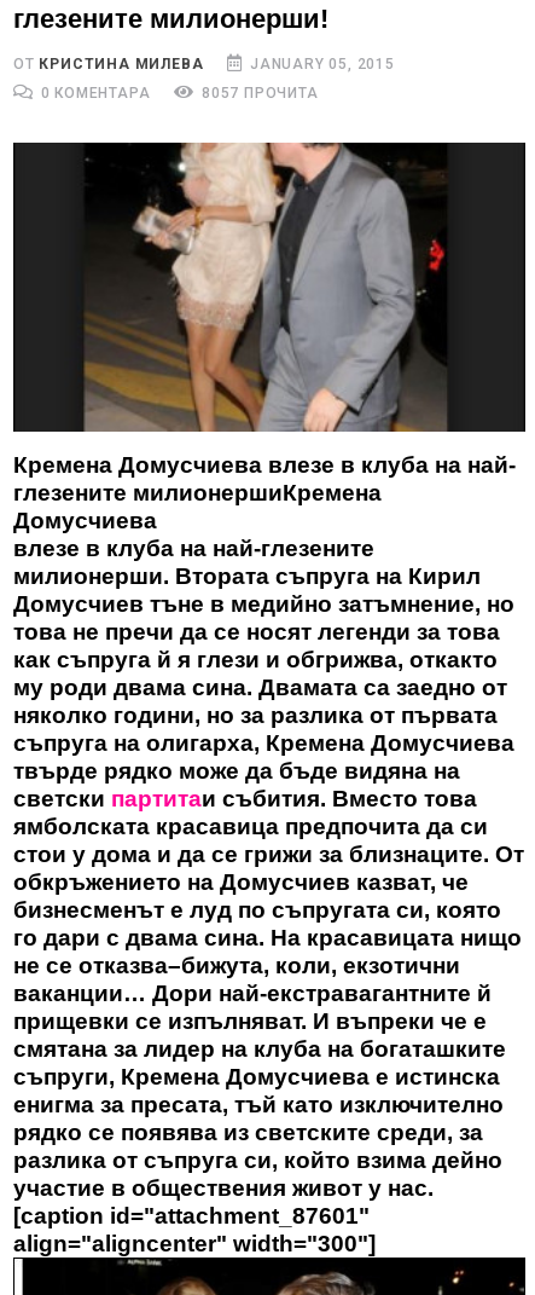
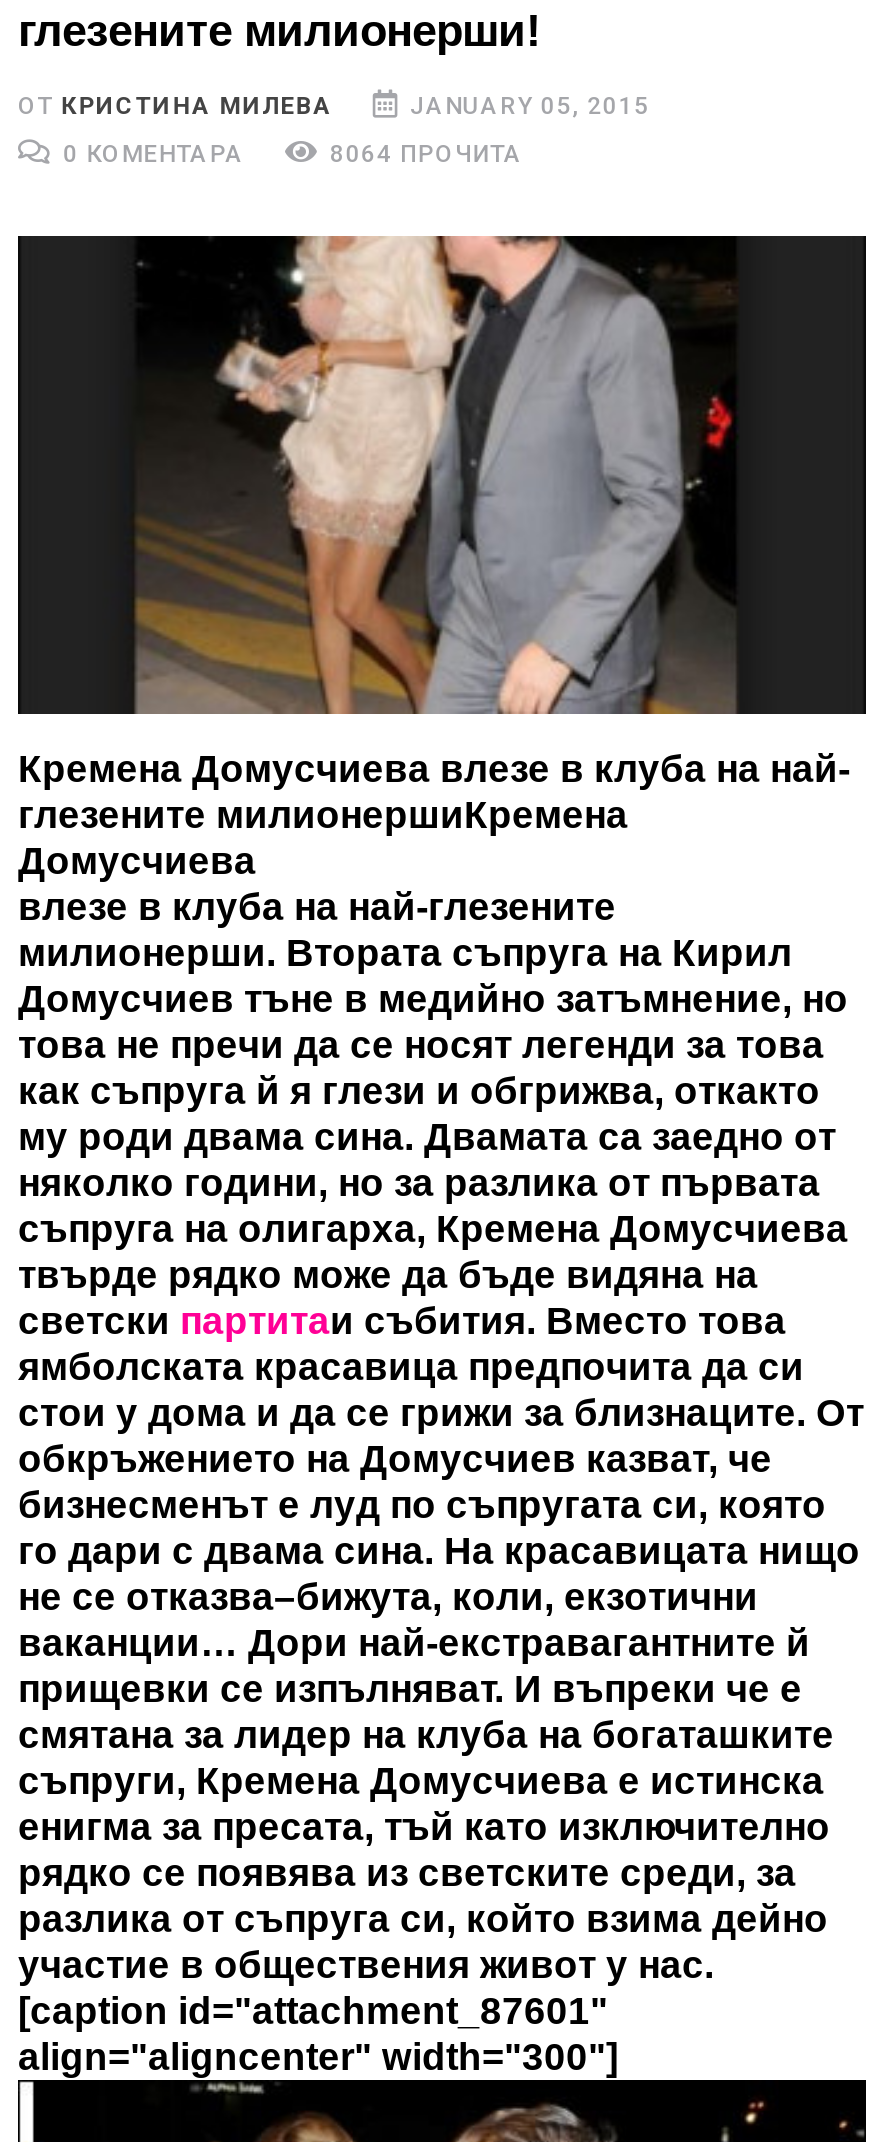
[197,85,318,102] 8057 ПРОЧИТА -> [322,140,523,168] 8064 ПРОЧИТА

